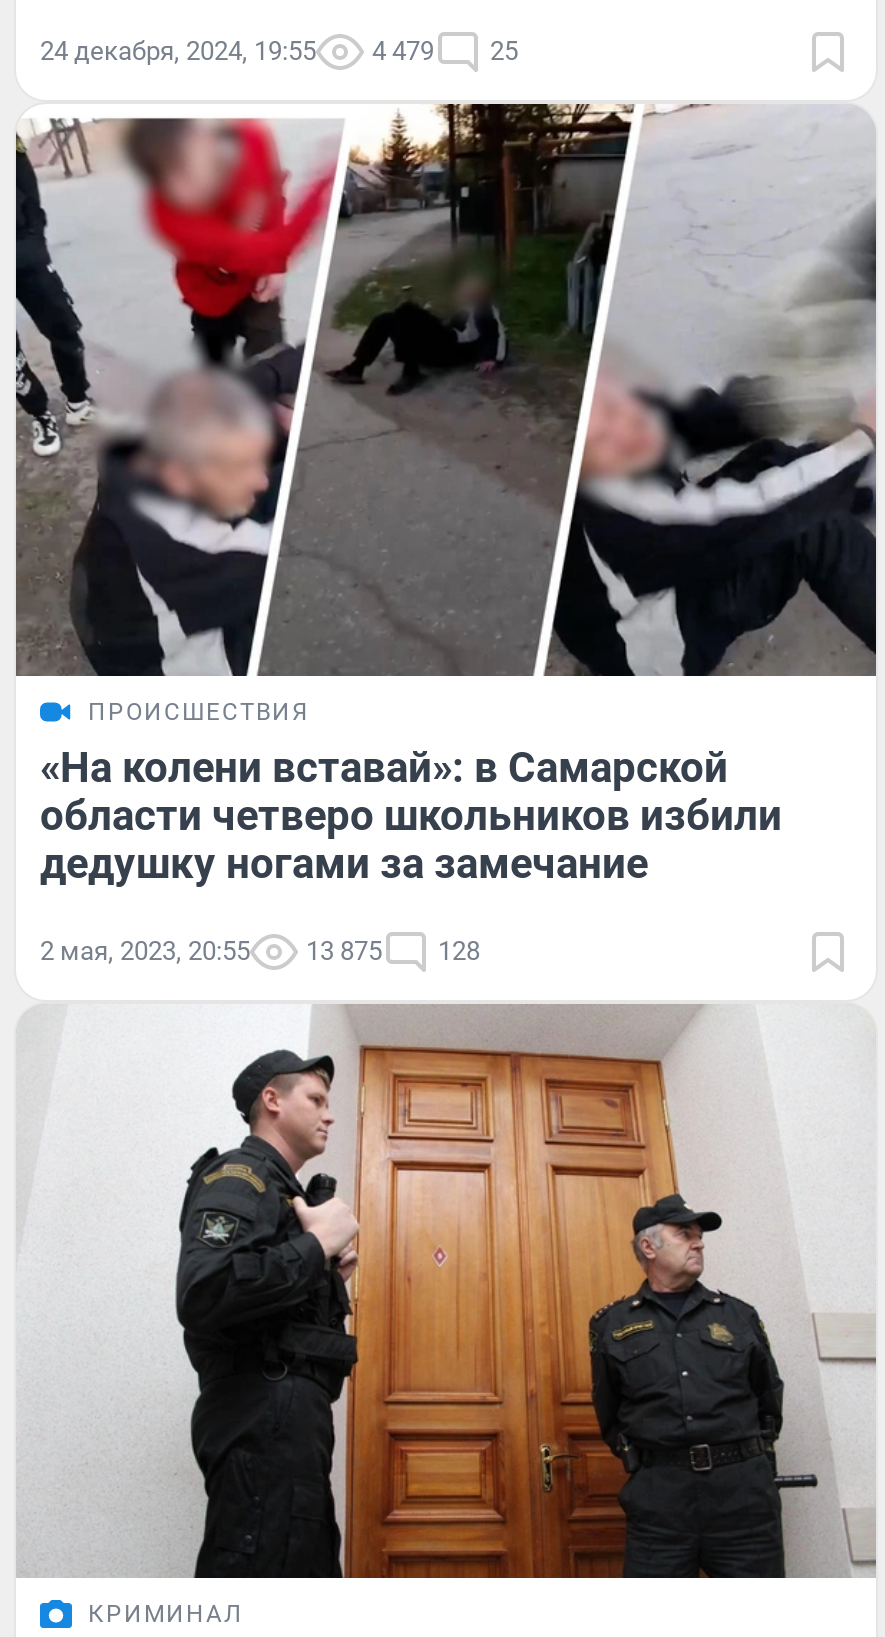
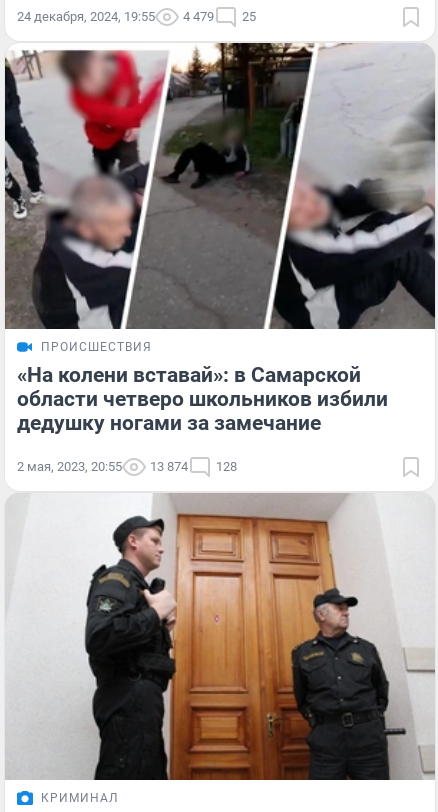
[40,937,480,967] 2 мая, 2023, 20:55 13 875 128 -> [17,459,237,474] 2 мая, 2023, 20:55 13 874 128

